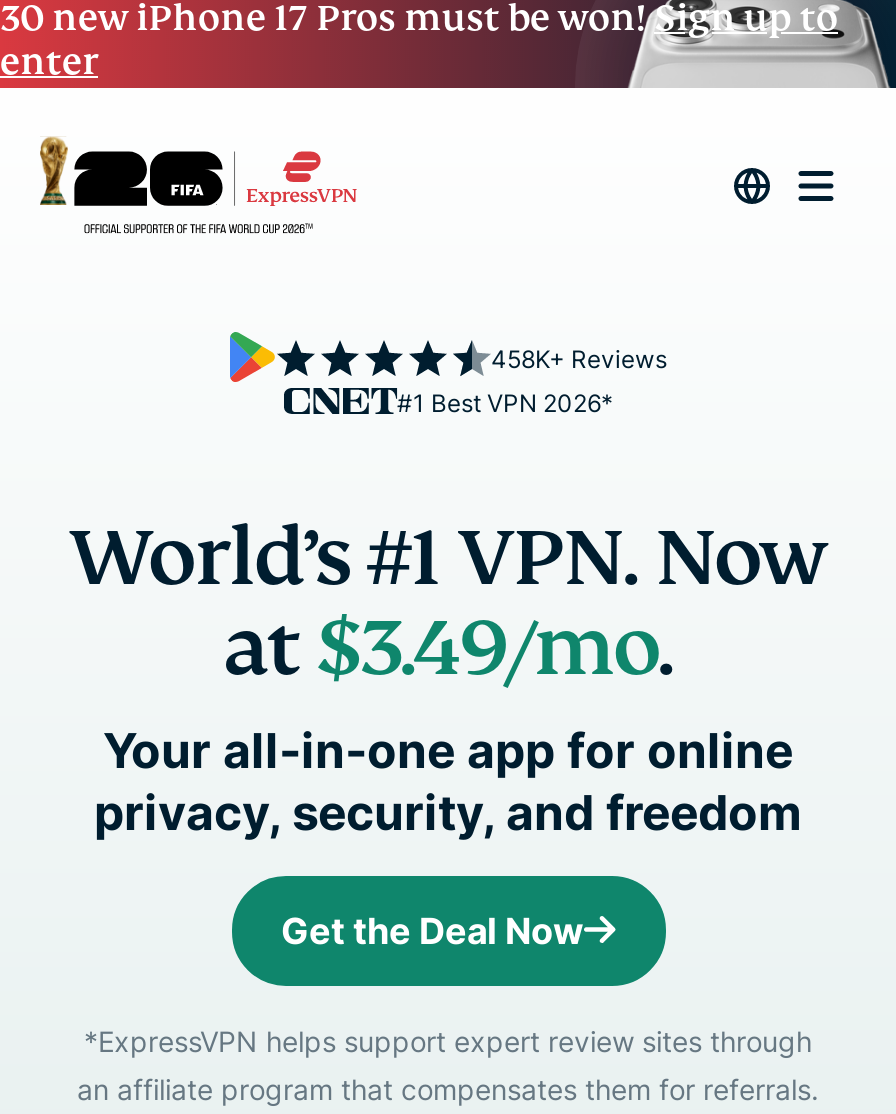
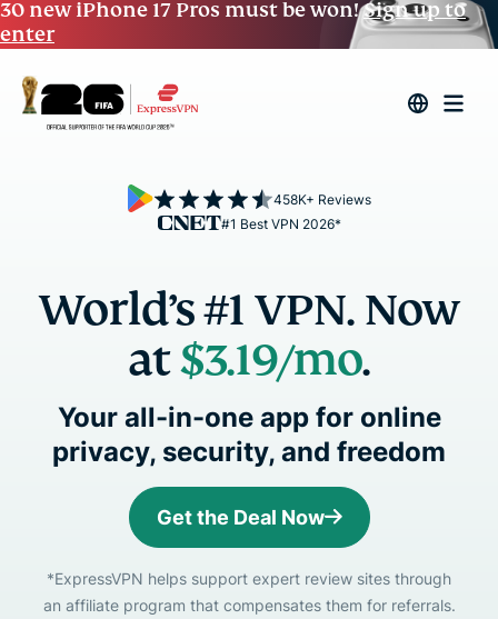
[223,598,673,696] at $3.49/mo. -> [128,332,370,387] at $3.19/mo.

